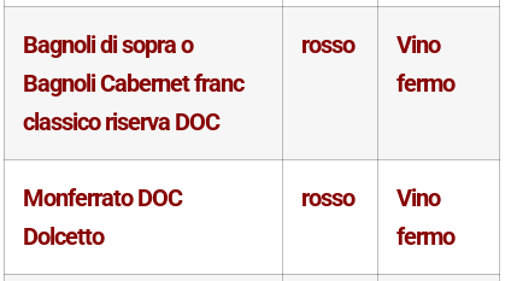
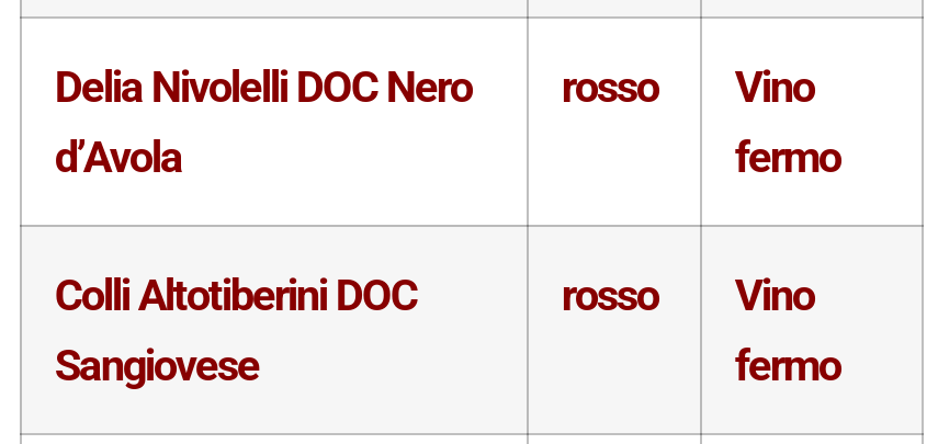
[23,30,243,136] Bagnoli di sopra o | Bagnoli Cabernet franc | classico riserva DOC -> [55,61,472,183] Delia Nivolelli DOC Nero | d’Avola
[23,183,182,251] Monferrato DOC | Dolcetto -> [55,269,417,392] Colli Altotiberini DOC | Sangiovese

